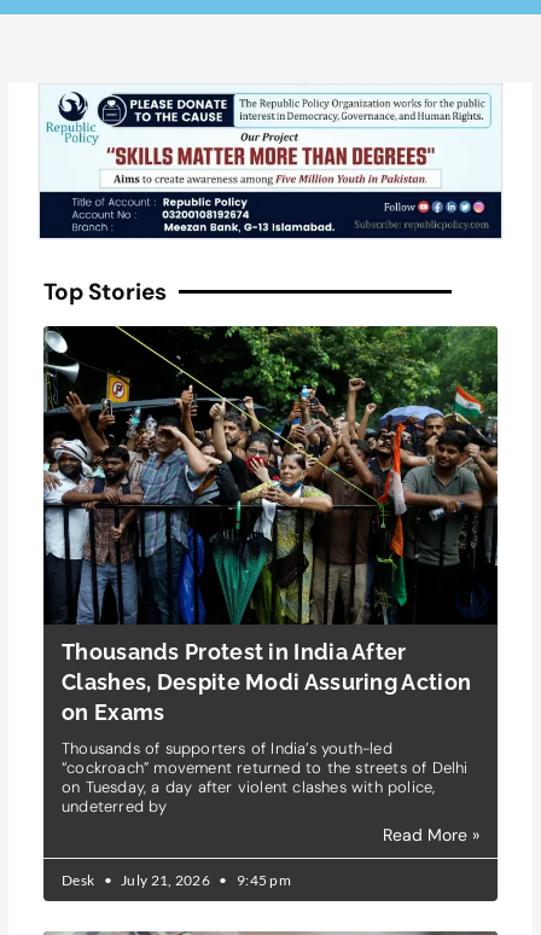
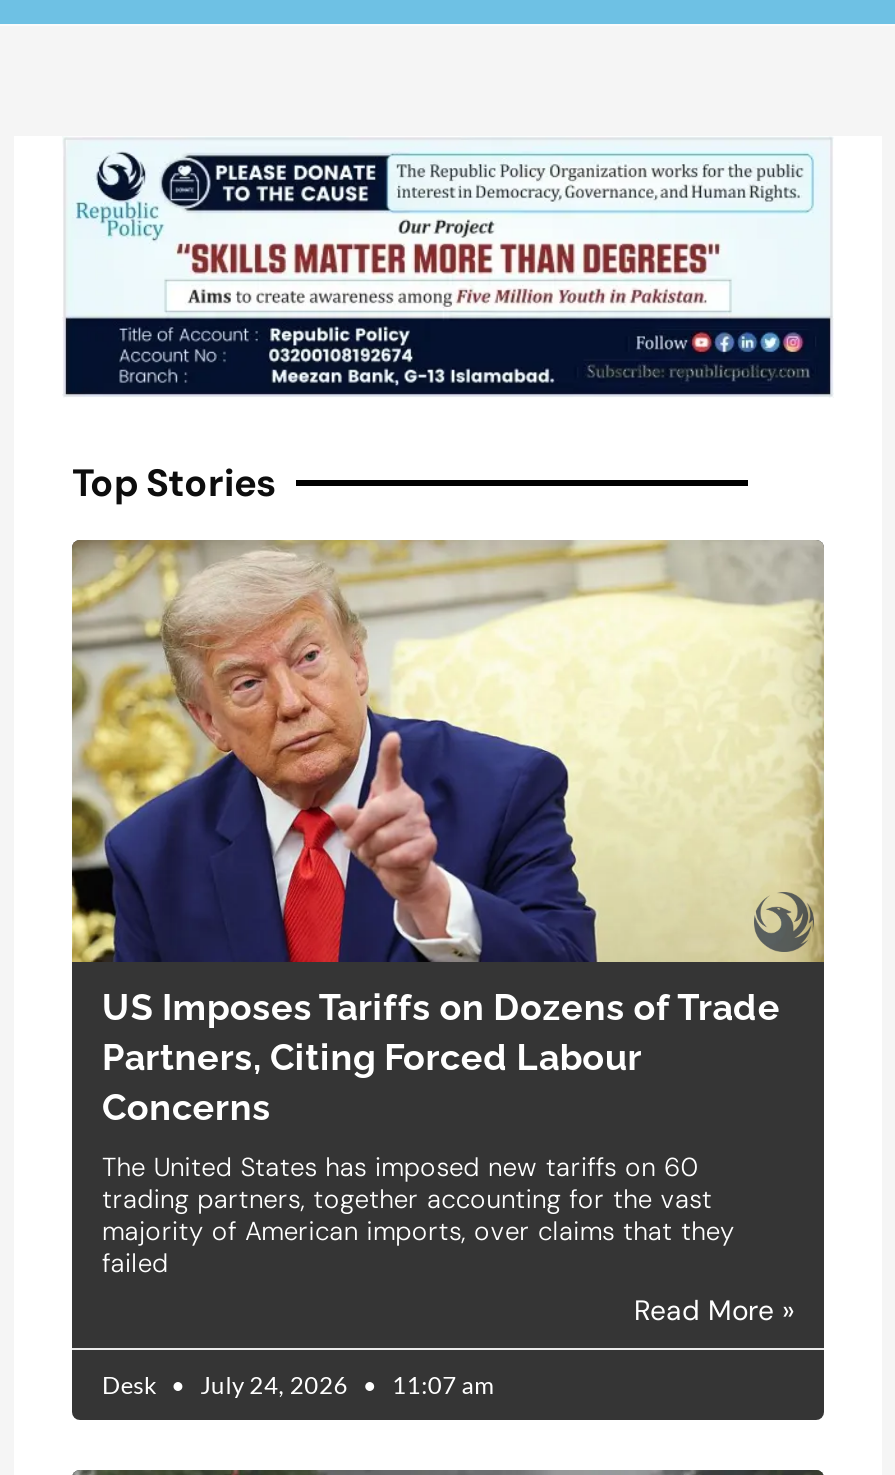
[42,325,499,725] [image] | Thousands Protest in India After | Clashes, Despite Modi Assuring Action | on Exams -> [70,538,826,1128] [image] | US Imposes Tariffs on Dozens of Trade | Partners, Citing Forced Labour | Concerns
[62,739,468,817] Thousands of supporters of India’s youth-led | “cockroach” movement returned to the streets of Delhi | on Tuesday, a day after violent clashes with police, | undeterred by -> [102,1150,734,1280] The United States has imposed new tariffs on 60 | trading partners, together accounting for the vast | majority of American imports, over claims that they | failed
[118,871,291,890] July 21, 2026 | 9:45 pm -> [196,1370,495,1400] July 24, 2026 | 11:07 am

